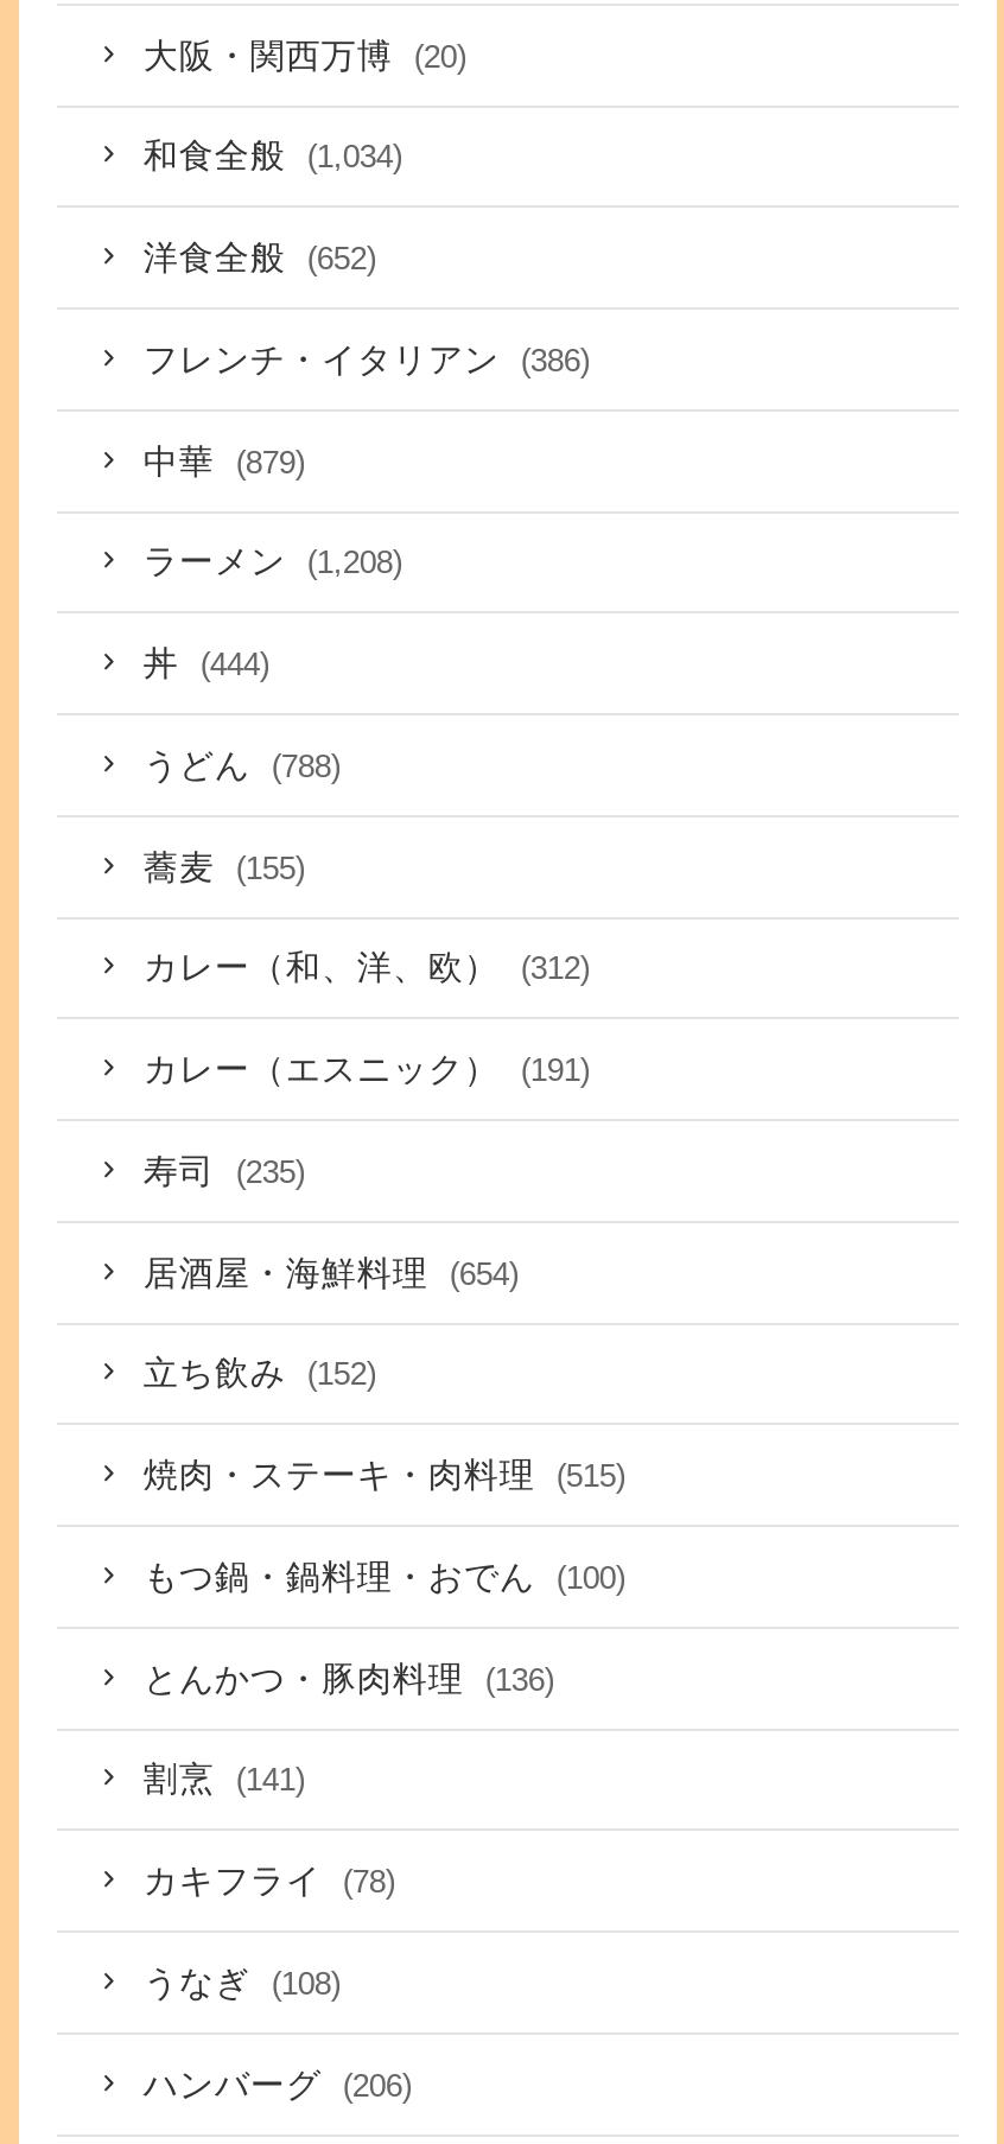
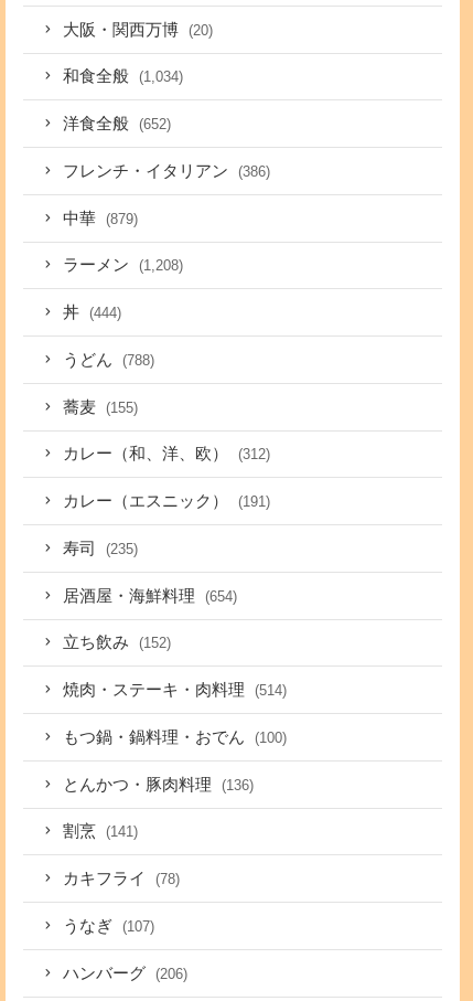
[143,1456,625,1494] 焼肉・ステーキ・肉料理 (515) -> [63,681,287,699] 焼肉・ステーキ・肉料理 (514)
[143,1963,340,2001] うなぎ (108) -> [63,917,155,935] うなぎ (107)

